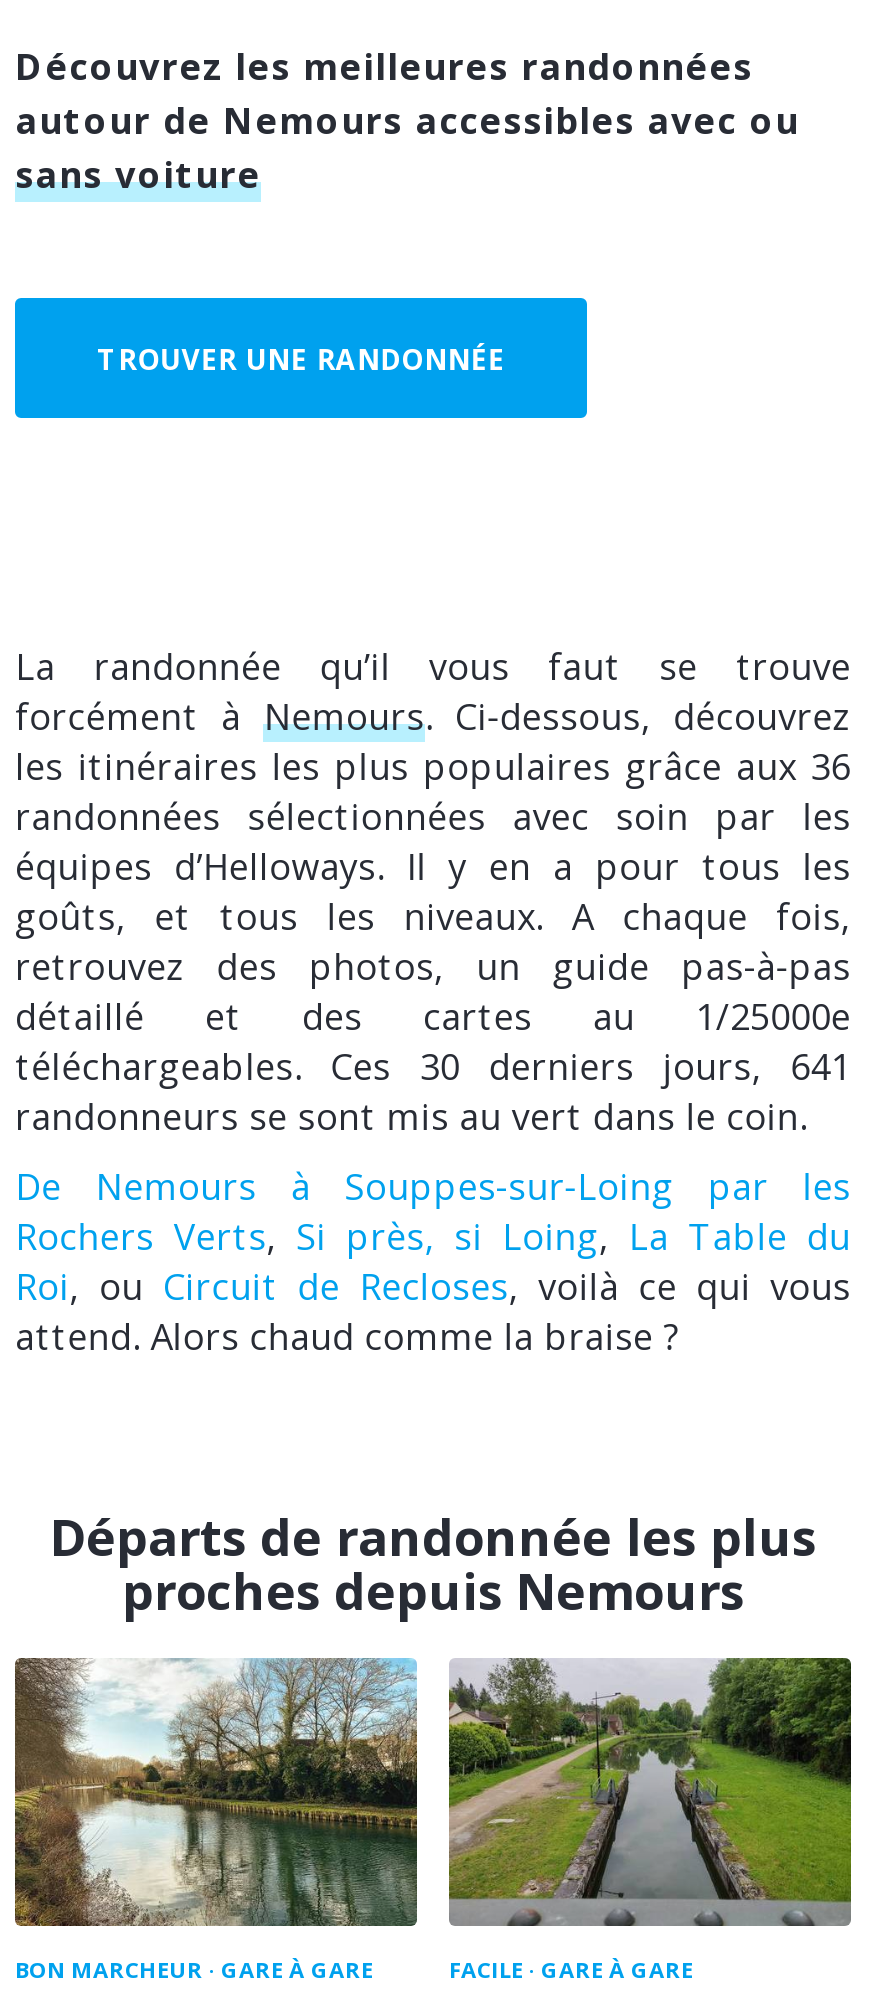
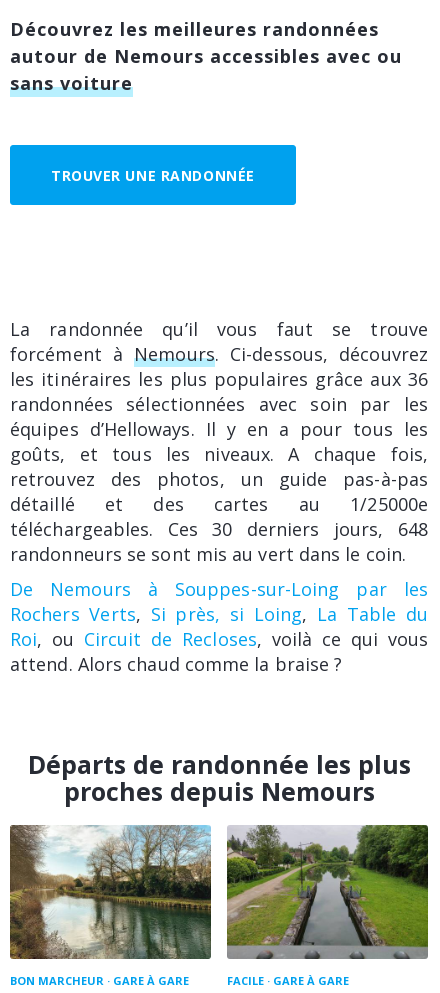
[15,1042,851,1090] téléchargeables. Ces 30 derniers jours, 641 -> [10,517,428,541] téléchargeables. Ces 30 derniers jours, 648

